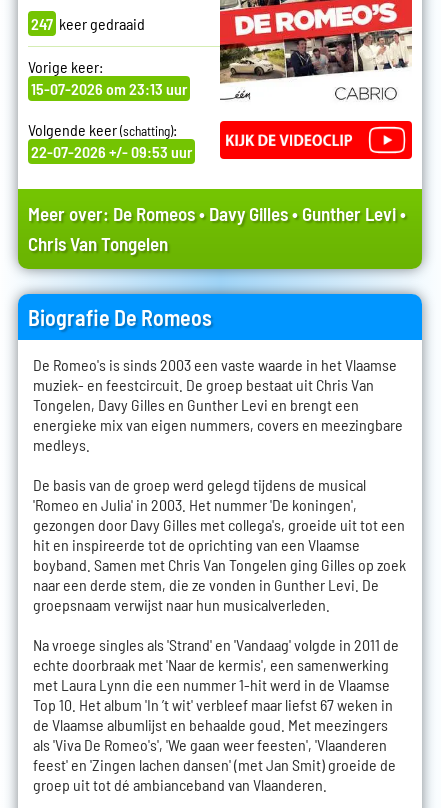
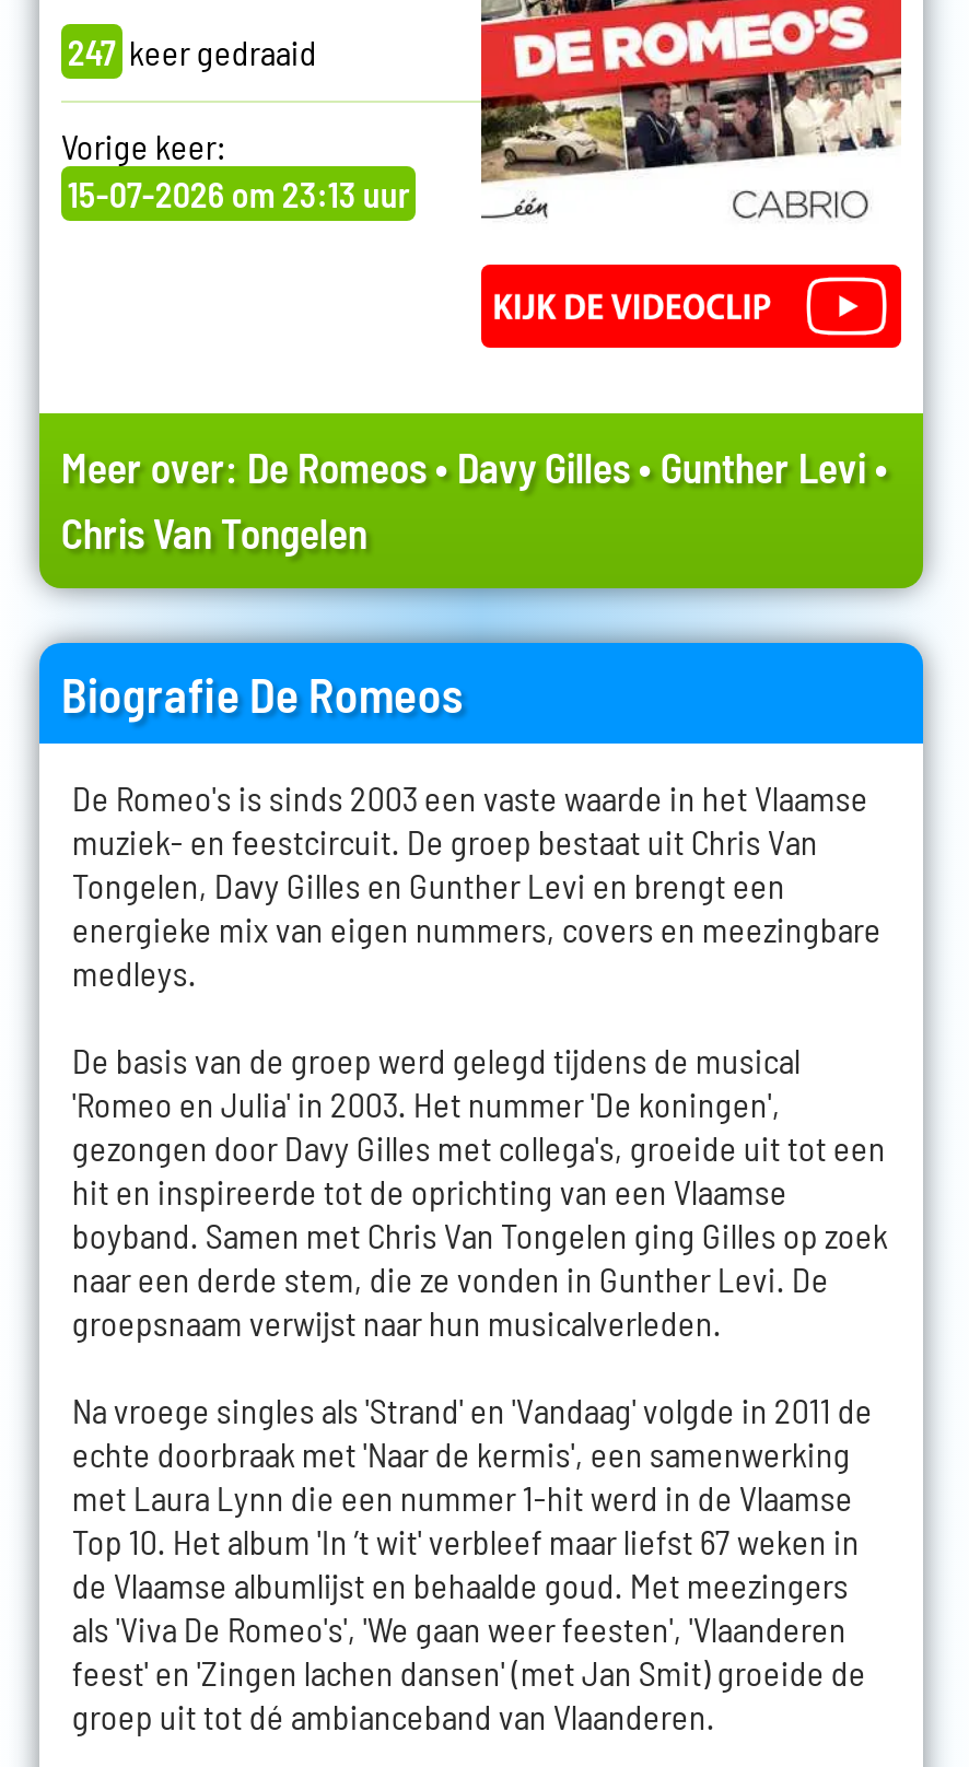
[28,120,192,161] Volgende keer(schatting): | 22-07-2026 +/- 09:53 uur -> none

